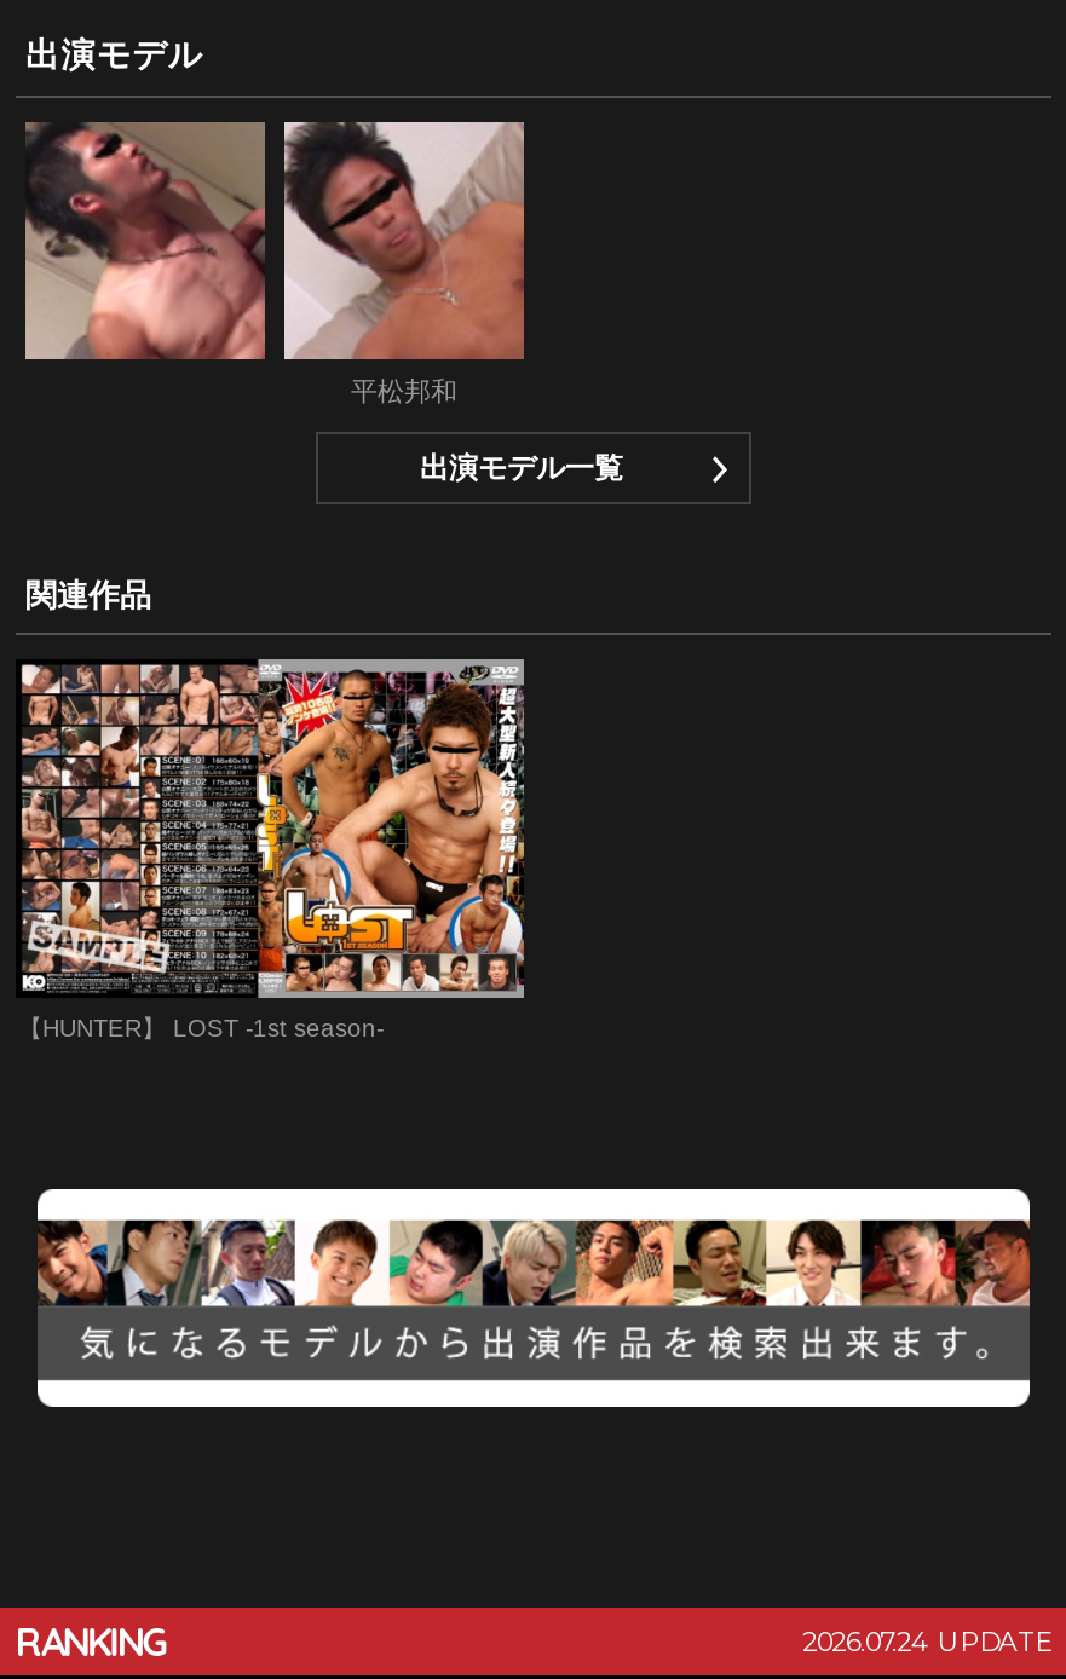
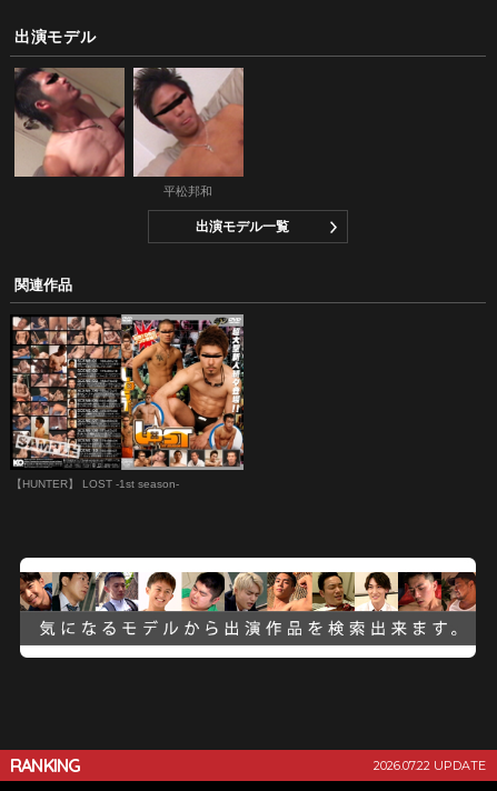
[802,1625,1051,1659] 2026.07.24 UPDATE -> [374,758,486,773] 2026.07.22 UPDATE

